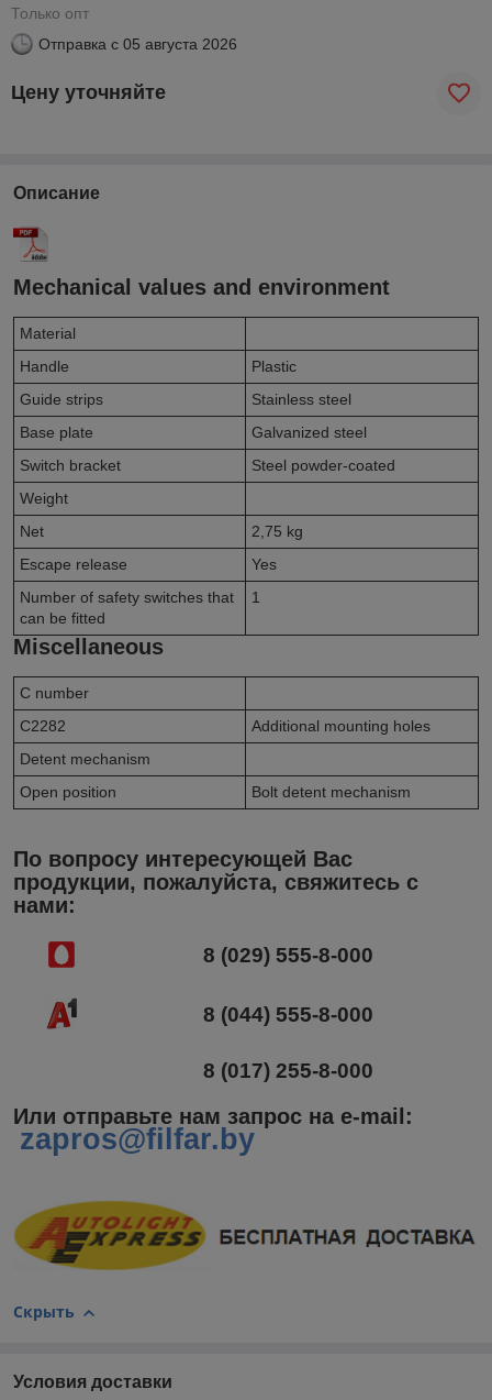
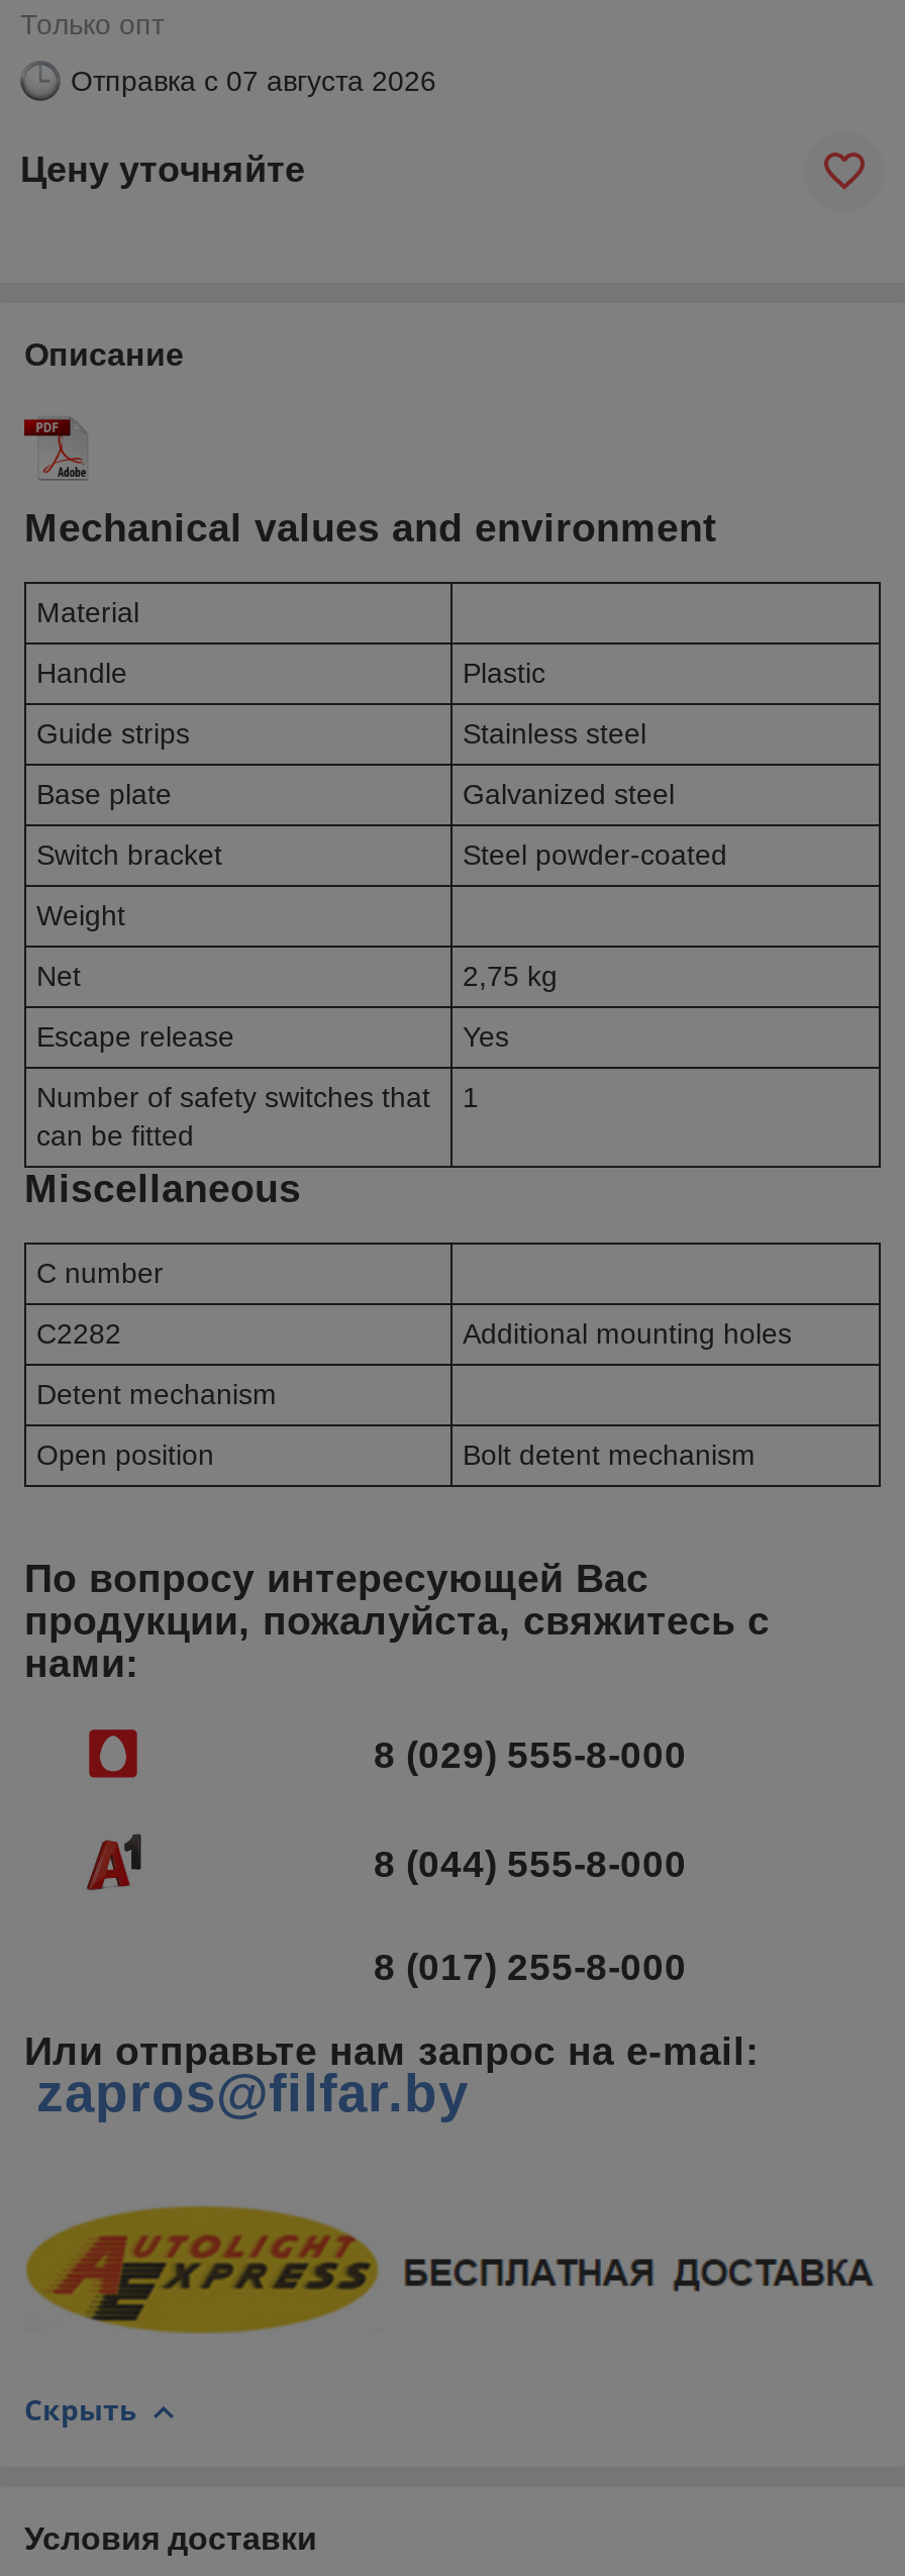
[38,35,237,53] Отправка с 05 августа 2026 -> [71,64,436,97] Отправка с 07 августа 2026

